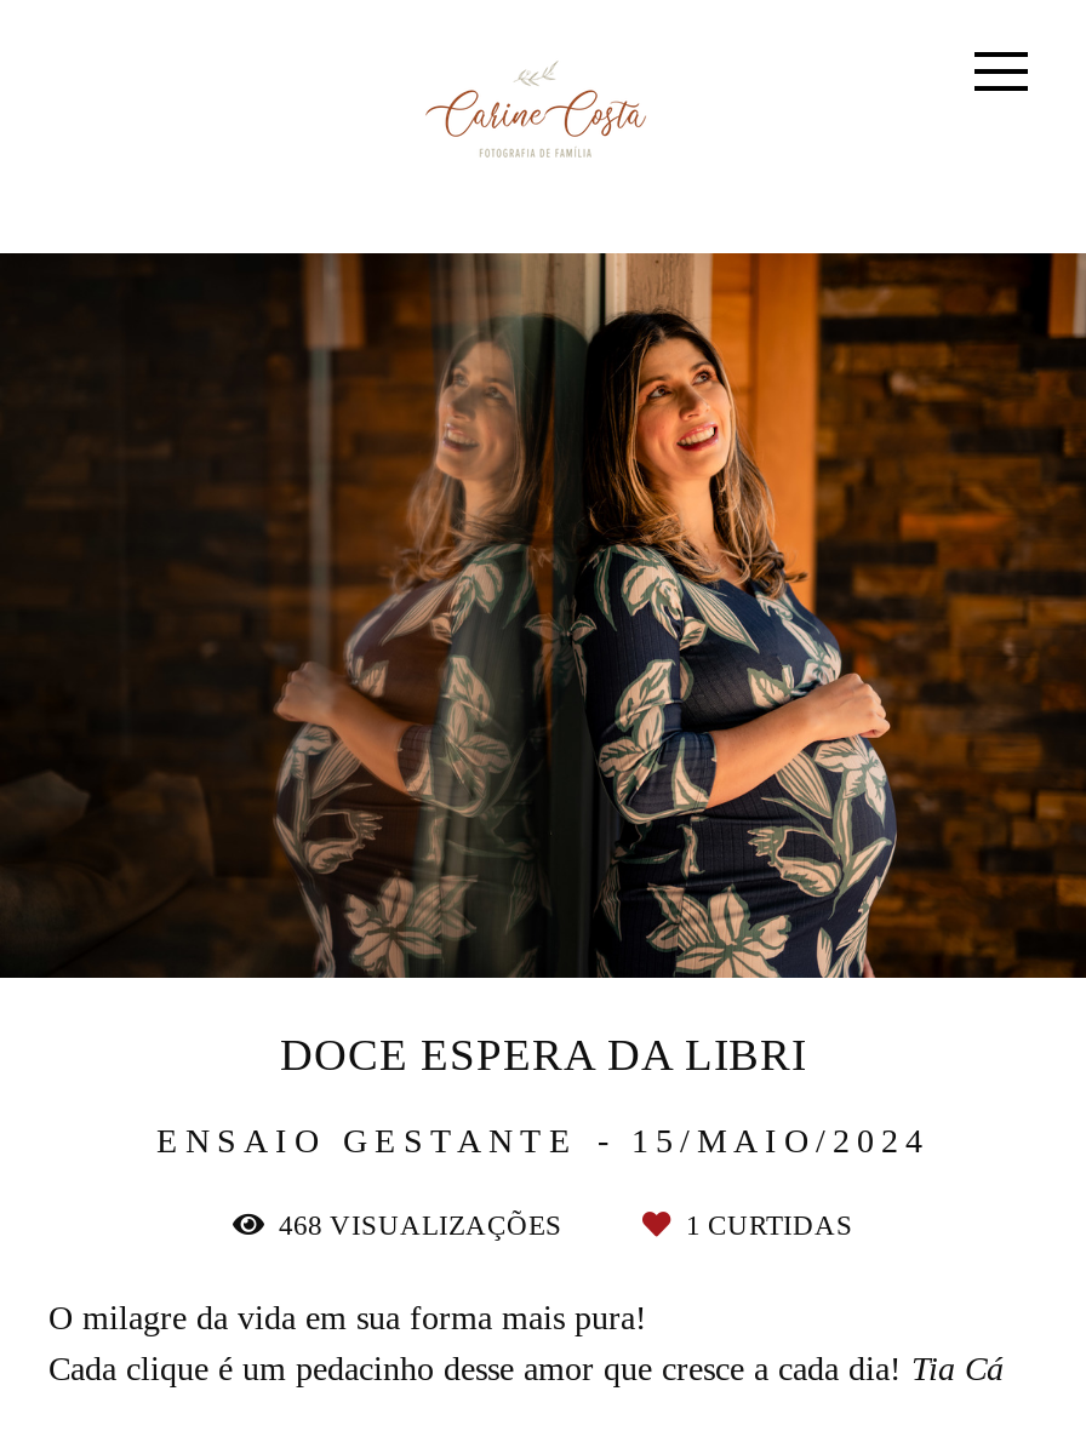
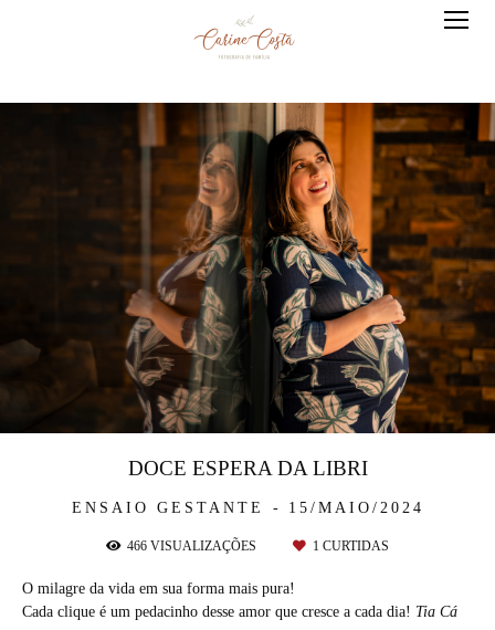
[279,1210,570,1242] 468 VISUALIZAÇÕES -> [127,539,260,554] 466 VISUALIZAÇÕES

